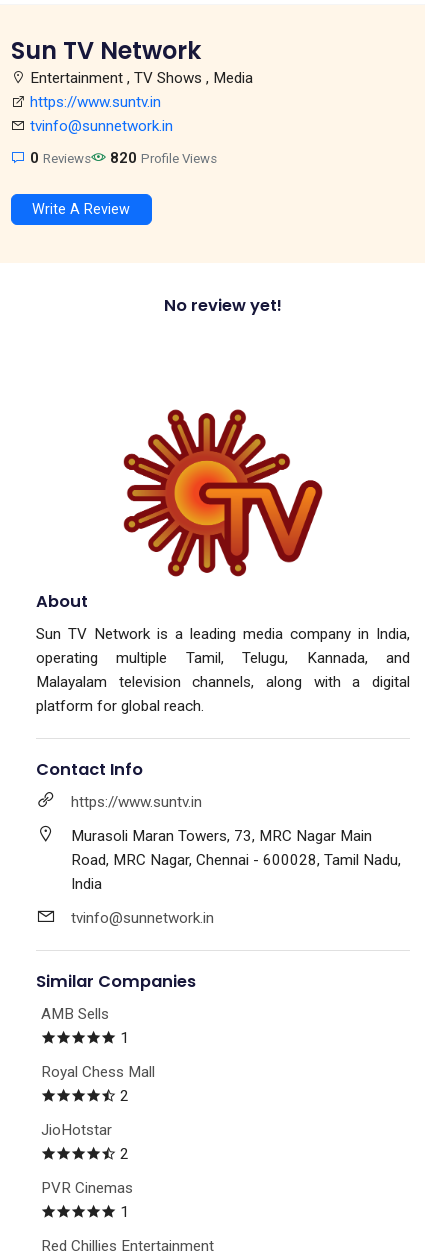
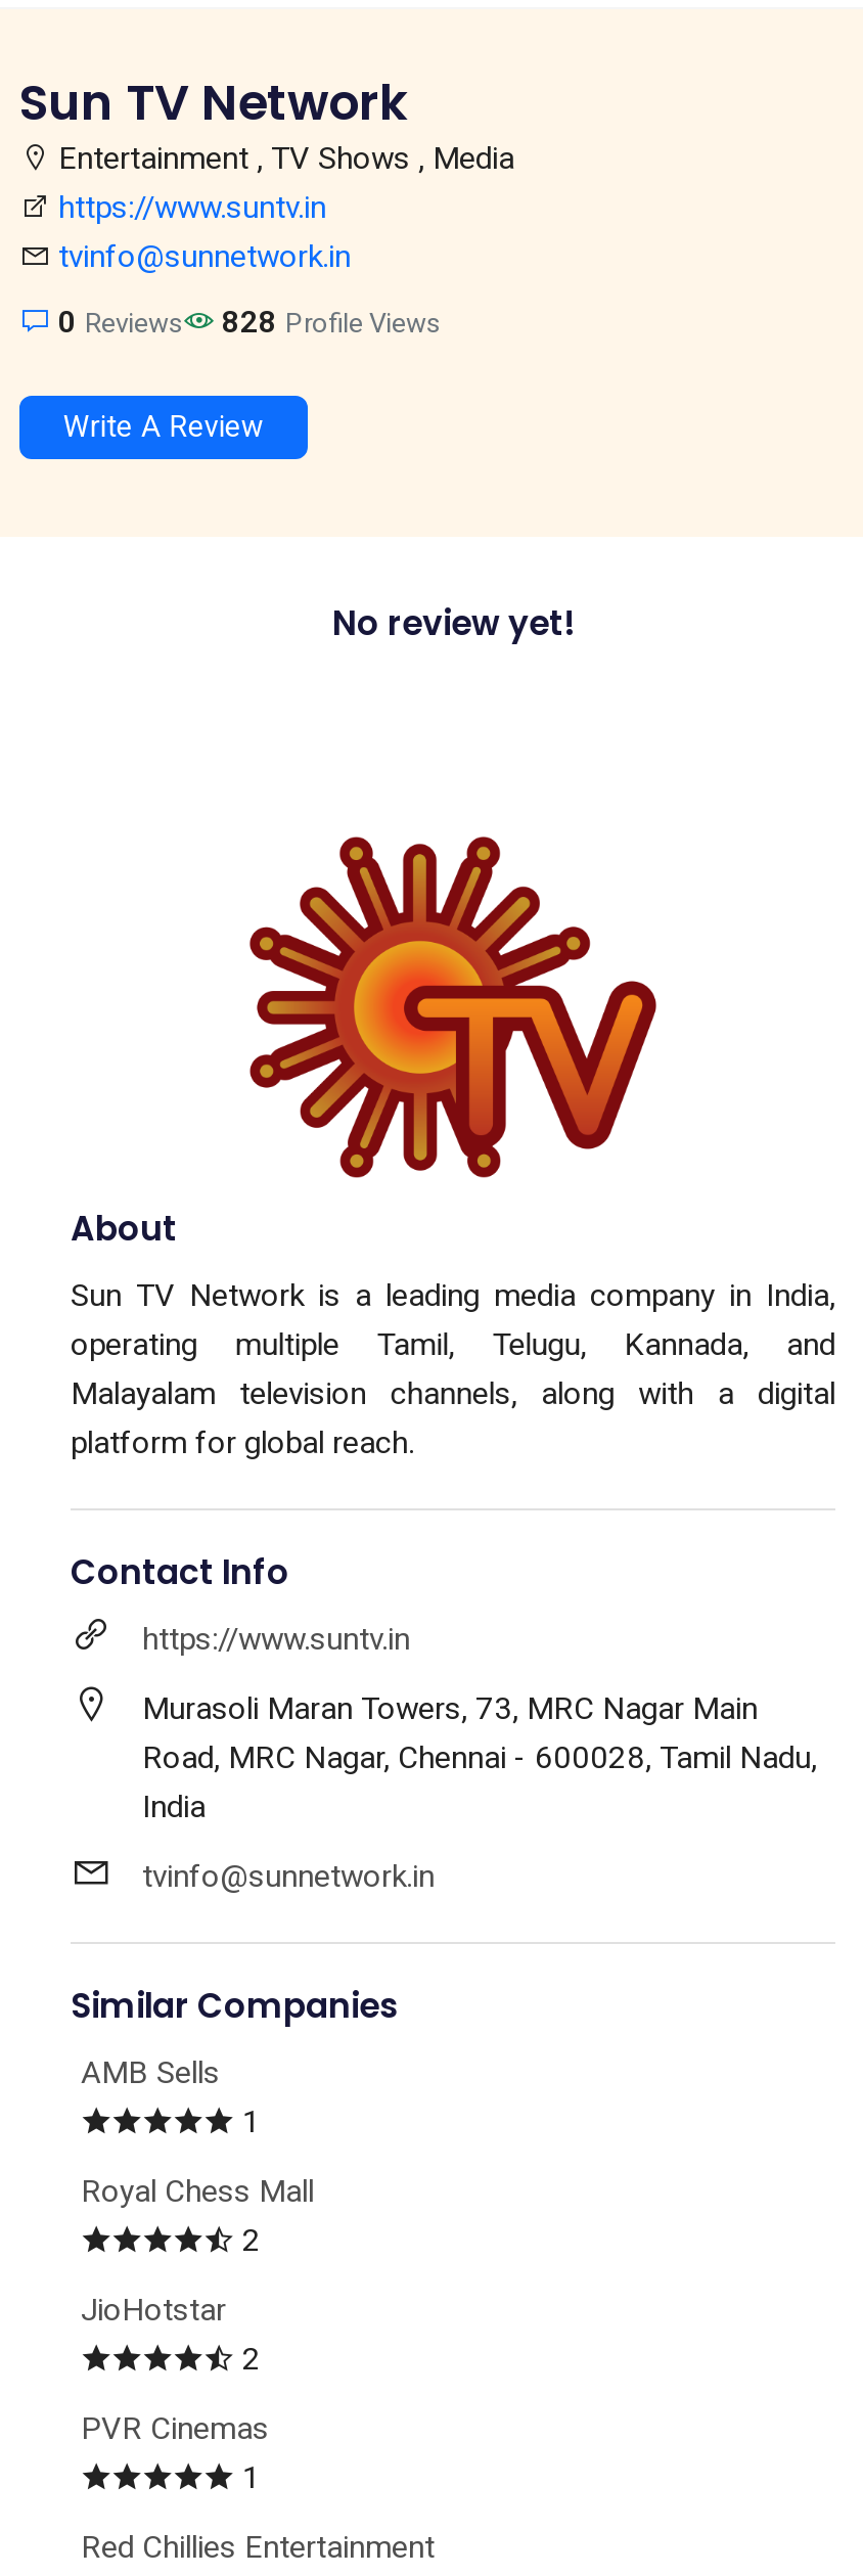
[110,149,217,167] 820 Profile Views -> [222,304,441,341] 828 Profile Views

